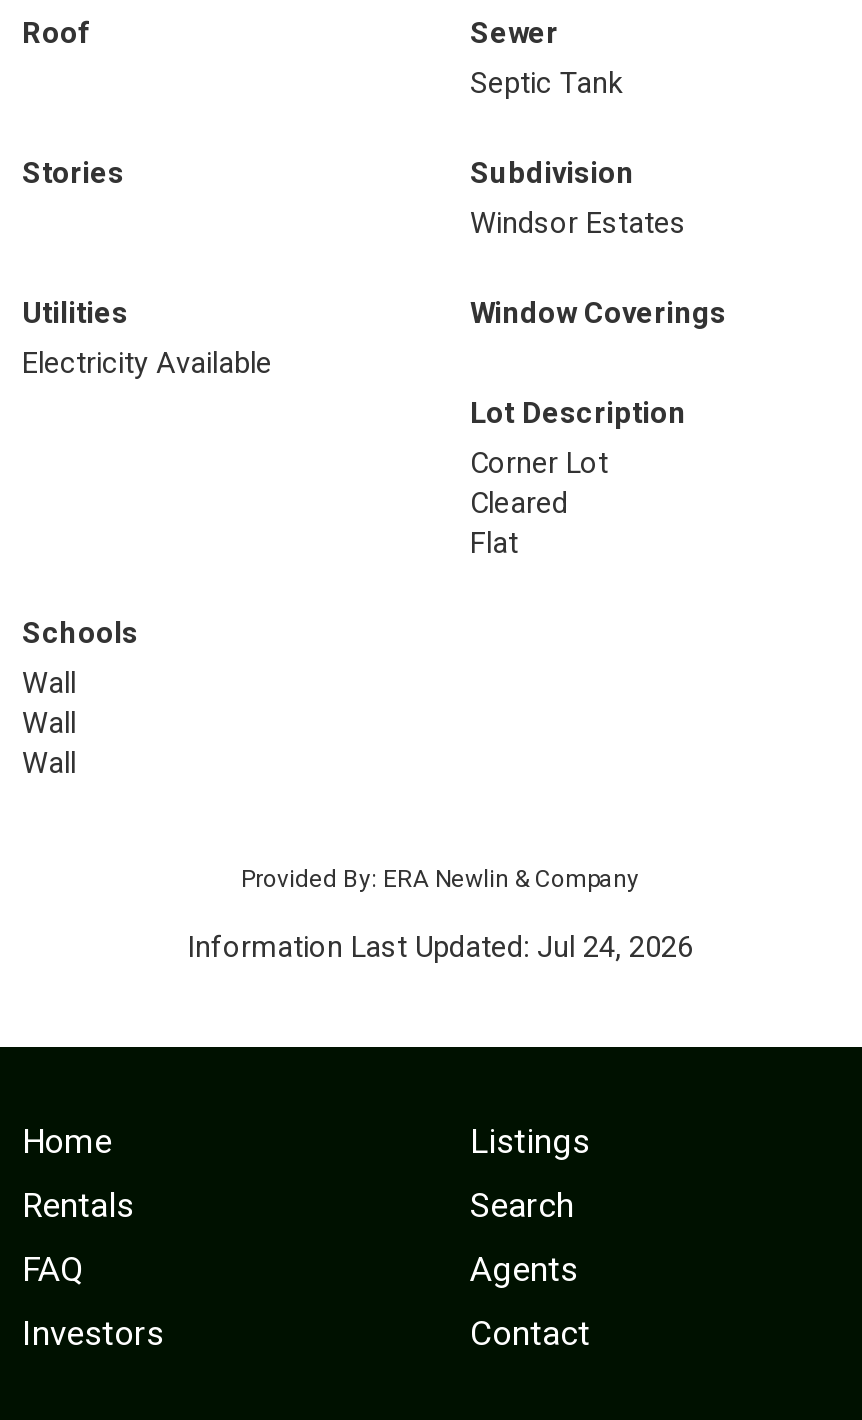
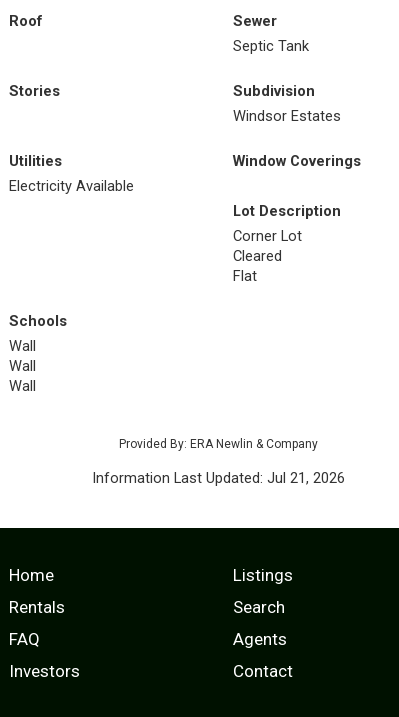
[187,929,693,965] Information Last Updated: Jul 24, 2026 -> [91,469,344,487] Information Last Updated: Jul 21, 2026

